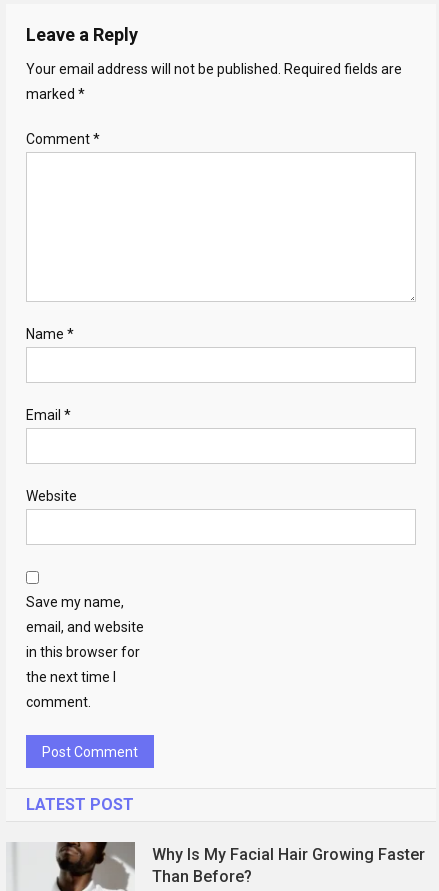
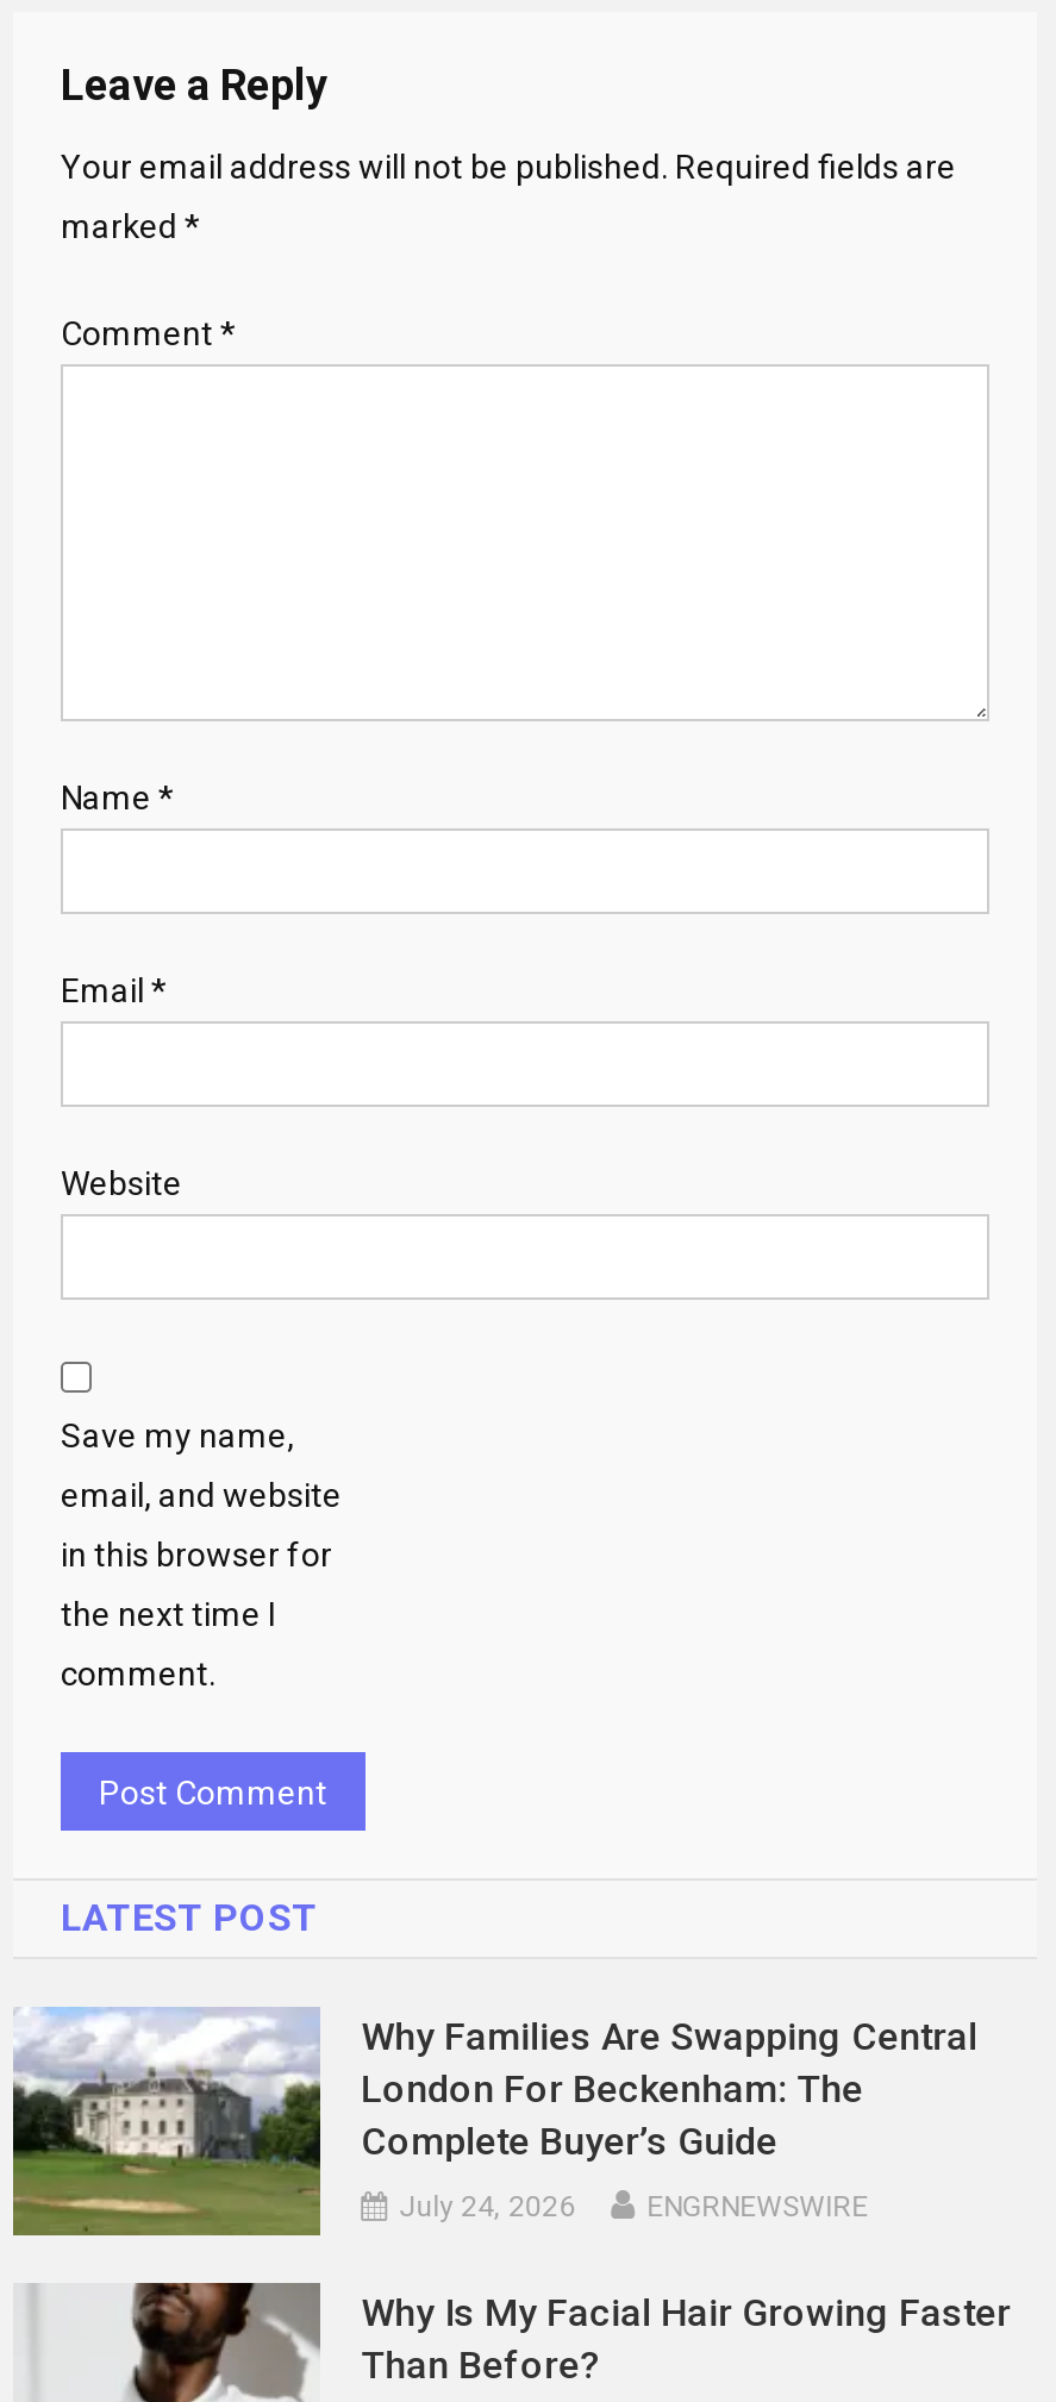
none -> [11,2007,978,2238] [image] | Why Families Are Swapping Central | London For Beckenham: The | Complete Buyer’s Guide | July 24, 2026 | ENGRNEWSWIRE

